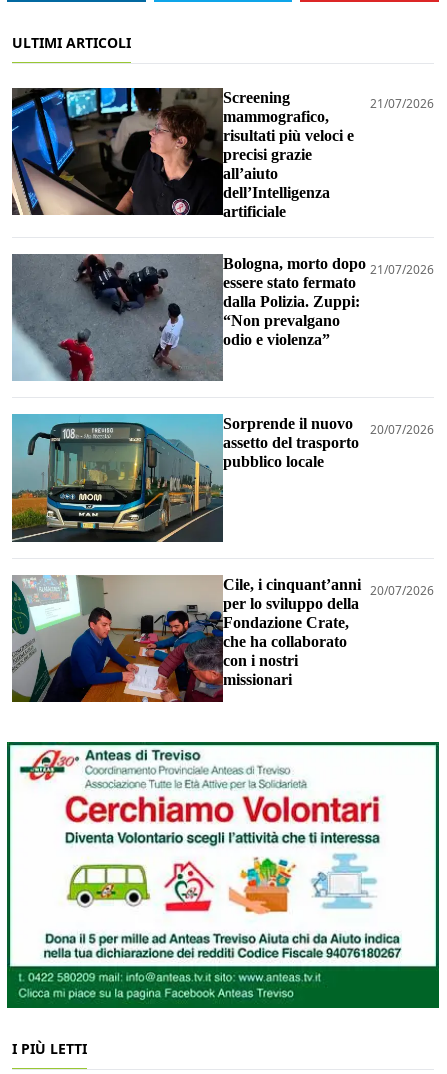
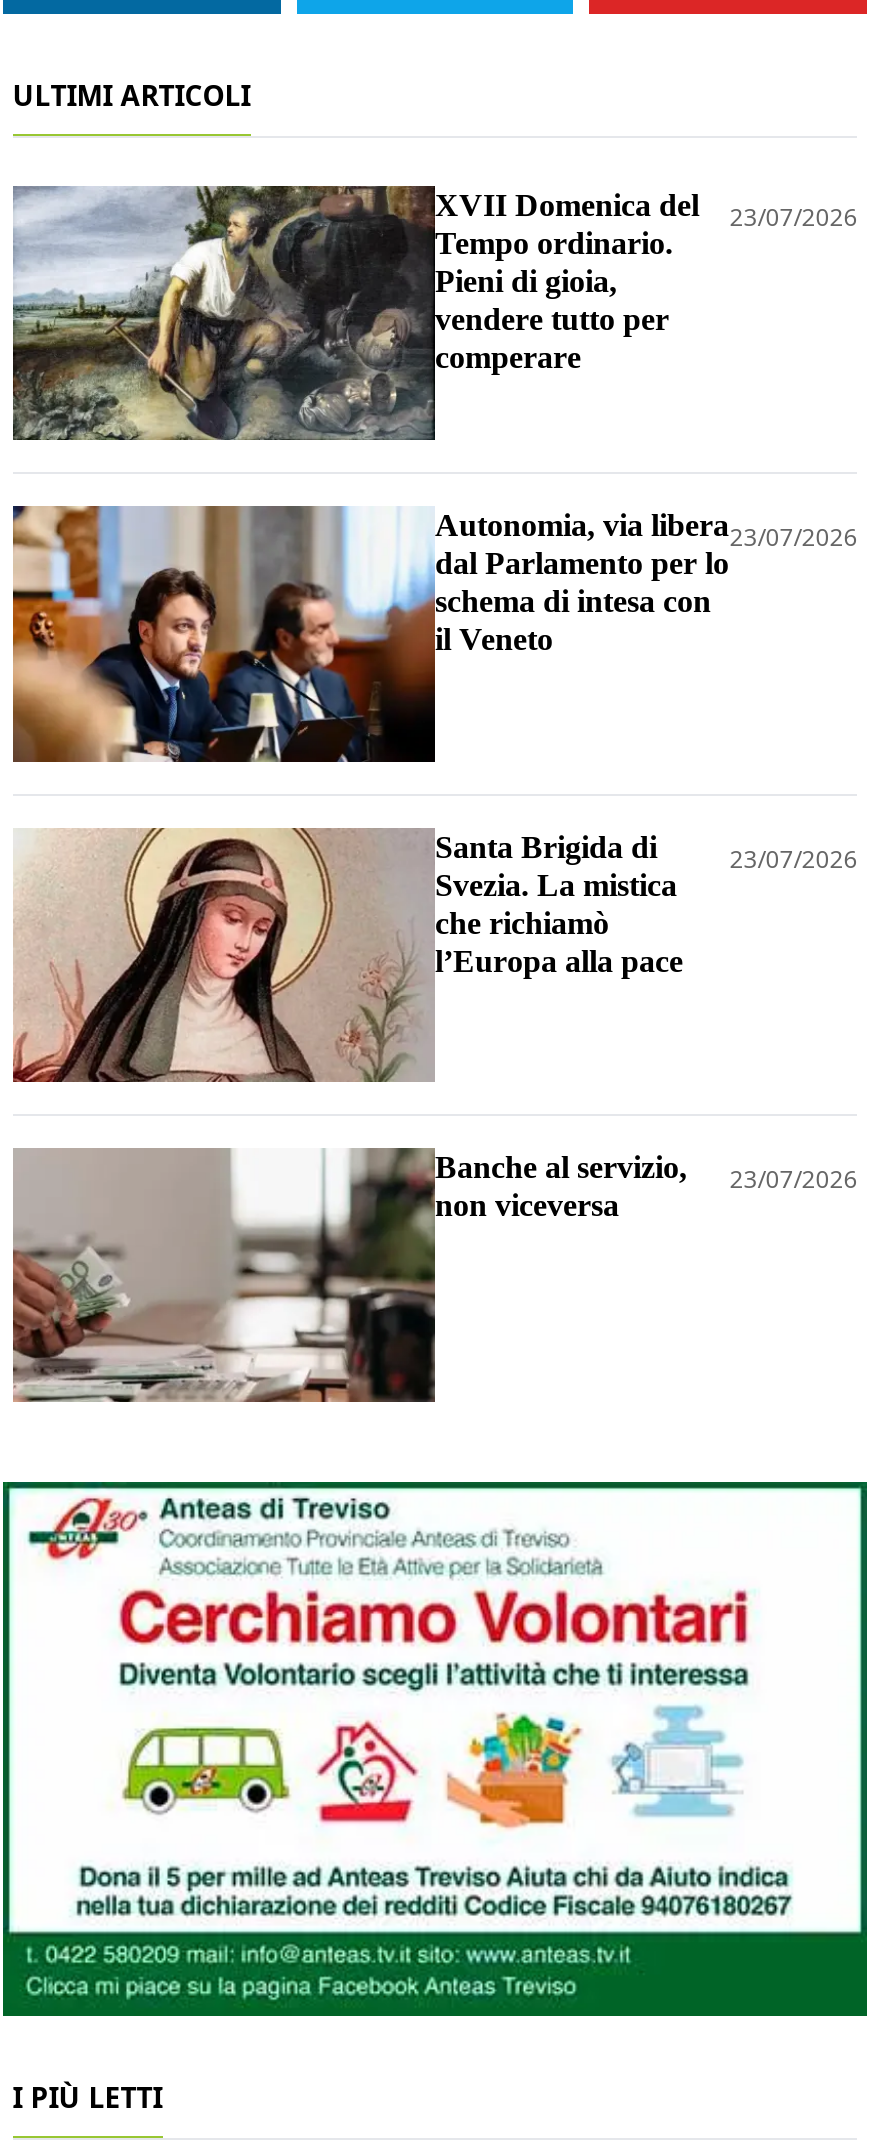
[11,87,354,220] [image] | Screening | mammografico, | risultati più veloci e | precisi grazie | all’aiuto | dell’Intelligenza | artificiale -> [11,184,699,442] [image] | XVII Domenica del | Tempo ordinario. | Pieni di gioia, | vendere tutto per | comperare
[370,95,434,112] 21/07/2026 -> [729,201,857,235] 23/07/2026
[11,253,366,382] [image] | Bologna, morto dopo | essere stato fermato | dalla Polizia. Zuppi: | “Non prevalgano | odio e violenza” -> [11,506,729,764] [image] | Autonomia, via libera | dal Parlamento per lo | schema di intesa con | il Veneto
[370,261,434,278] 21/07/2026 -> [729,521,857,555] 23/07/2026
[11,413,359,543] [image] | Sorprende il nuovo | assetto del trasporto | pubblico locale -> [11,826,683,1084] [image] | Santa Brigida di | Svezia. La mistica | che richiamò | l’Europa alla pace
[370,421,434,438] 20/07/2026 -> [729,841,857,875] 23/07/2026
[12,575,361,703] [image] | Cile, i cinquant’anni | per lo sviluppo della | Fondazione Crate, | che ha collaborato | con i nostri | missionari -> [13,1148,687,1404] [image] | Banche al servizio, | non viceversa
[370,581,434,598] 20/07/2026 -> [729,1161,857,1195] 23/07/2026

